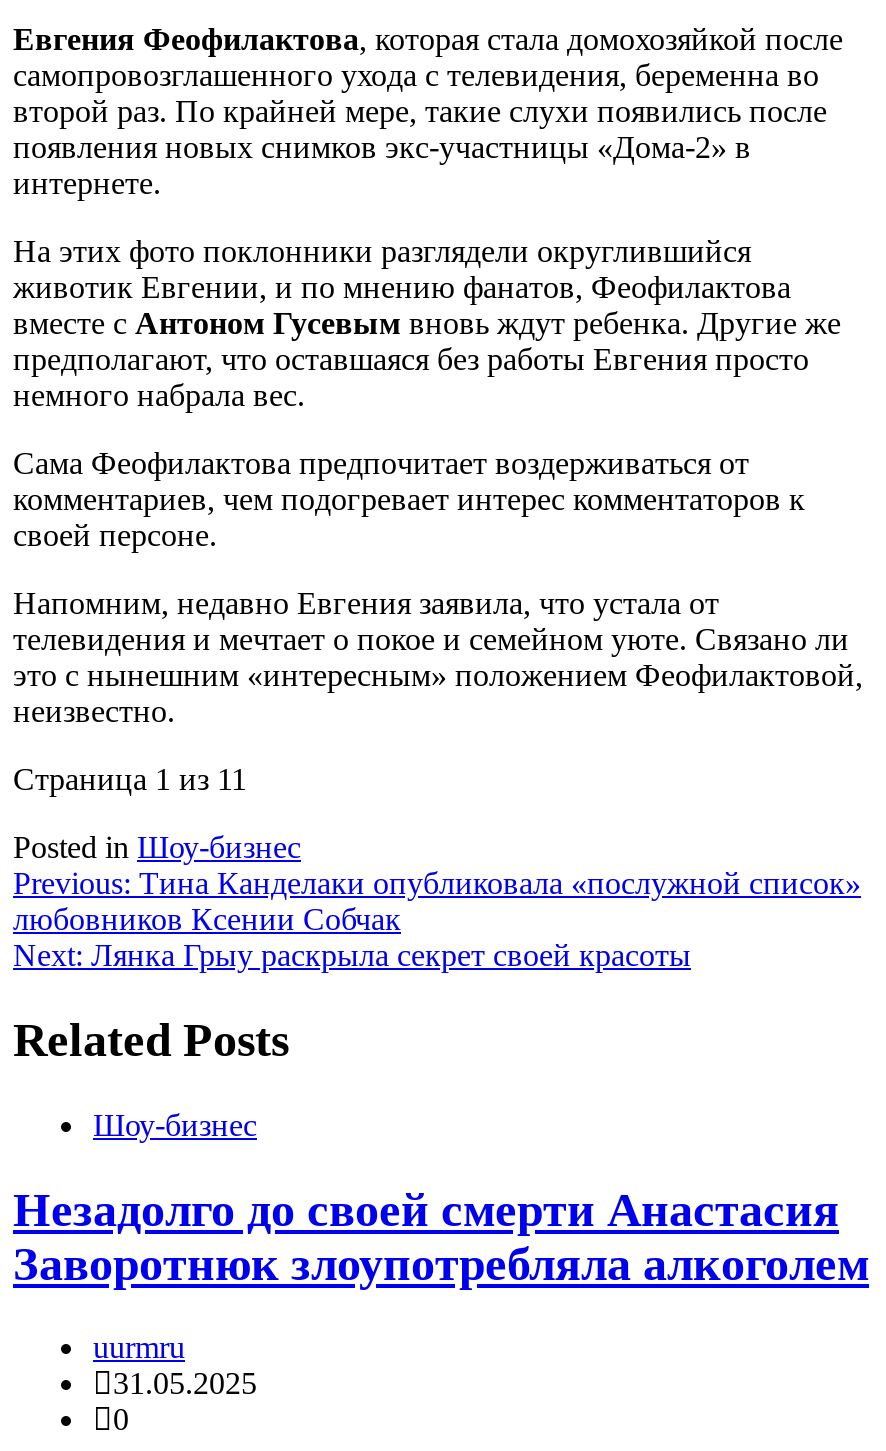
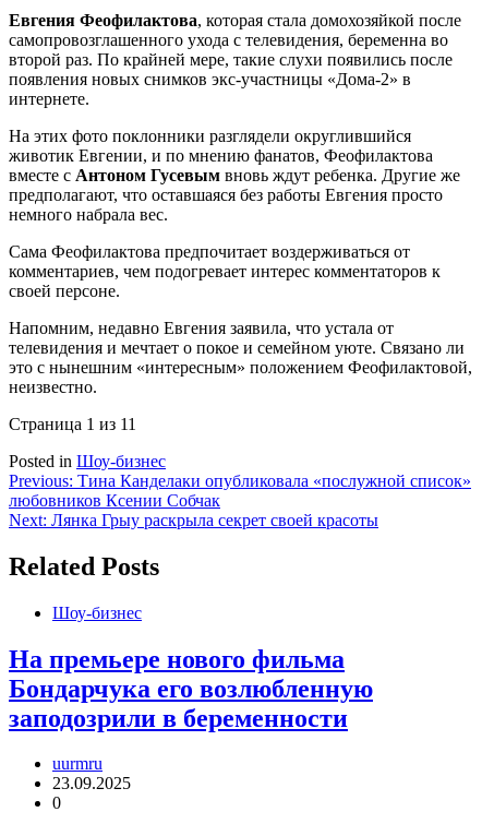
[13,1183,869,1289] Незадолго до своей смерти Анастасия | Заворотнюк злоупотребляла алкоголем -> [9,644,373,732] На премьере нового фильма | Бондарчука его возлюбленную | заподозрили в беременности
[113,1367,257,1401] 31.05.2025 -> [52,774,131,793] 23.09.2025

